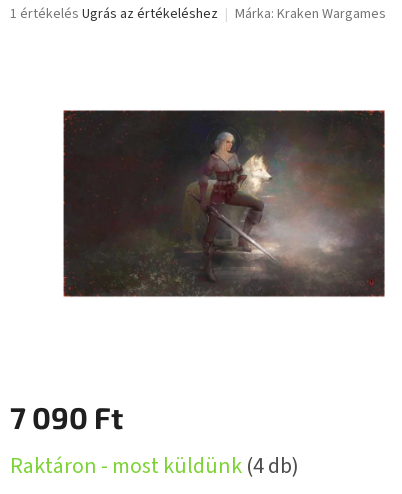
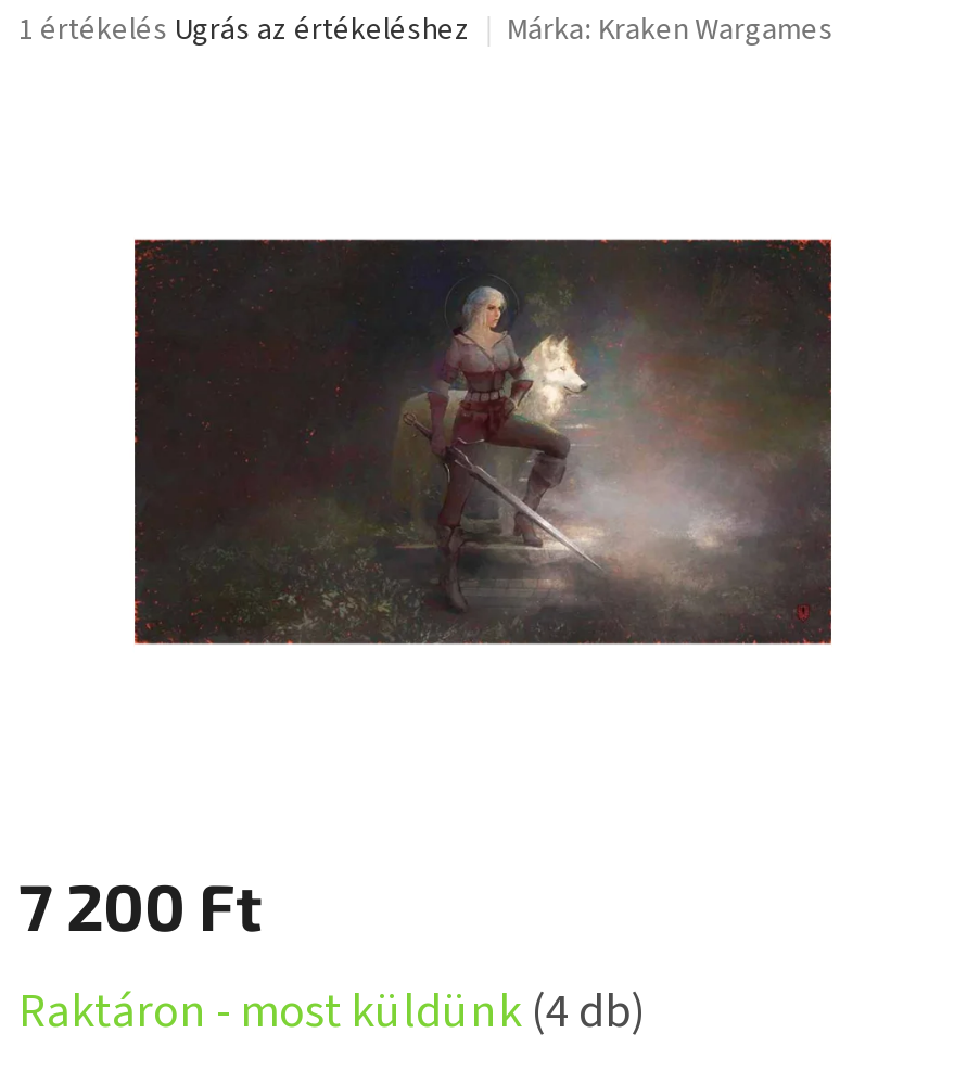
[10,399,123,435] 7 090 Ft -> [18,867,262,945] 7 200 Ft

